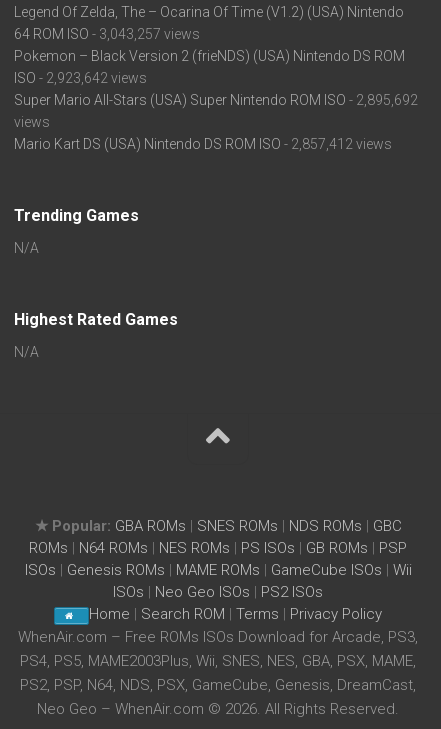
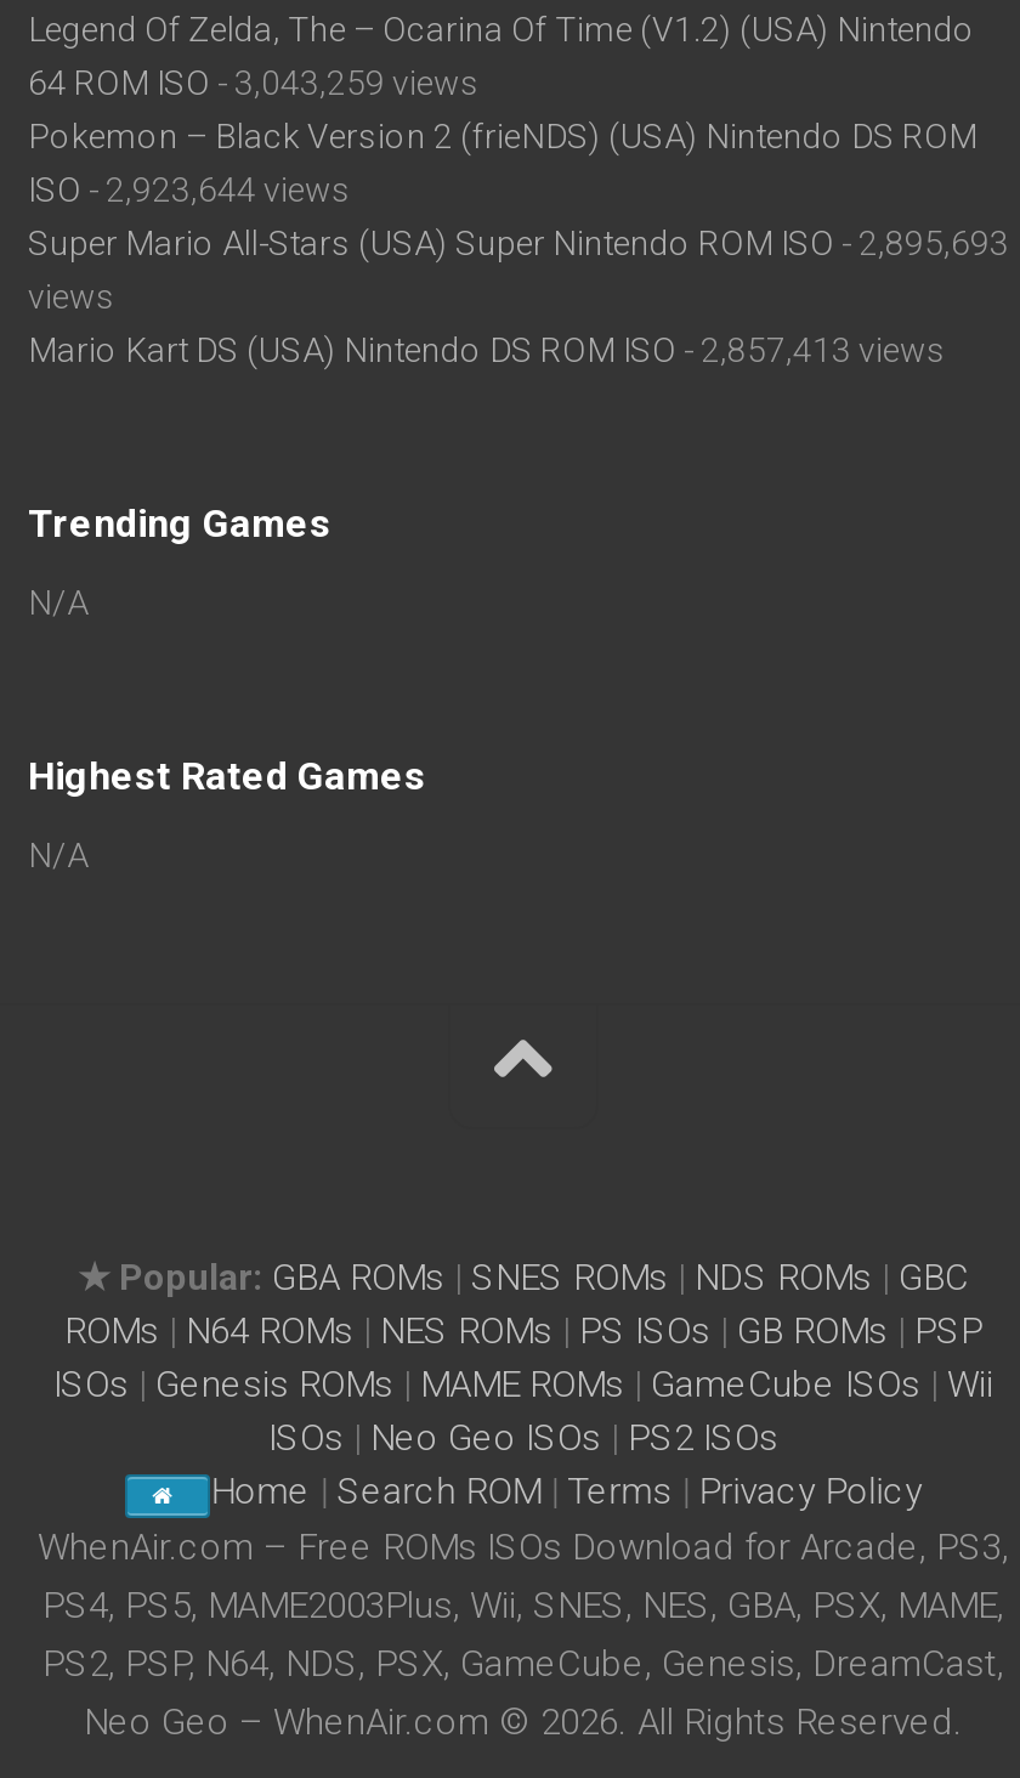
[14,26,200,42] 64 ROM ISO - 3,043,257 views -> [28,64,480,103] 64 ROM ISO - 3,043,259 views
[14,70,147,86] ISO - 2,923,642 views -> [28,171,351,209] ISO - 2,923,644 views
[14,92,418,108] Super Mario All-Stars (USA) Super Nintendo ROM ISO - 2,895,692 -> [28,224,1009,263] Super Mario All-Stars (USA) Super Nintendo ROM ISO - 2,895,693
[14,136,392,152] Mario Kart DS (USA) Nintendo DS ROM ISO - 2,857,412 views -> [28,331,946,370] Mario Kart DS (USA) Nintendo DS ROM ISO - 2,857,413 views

